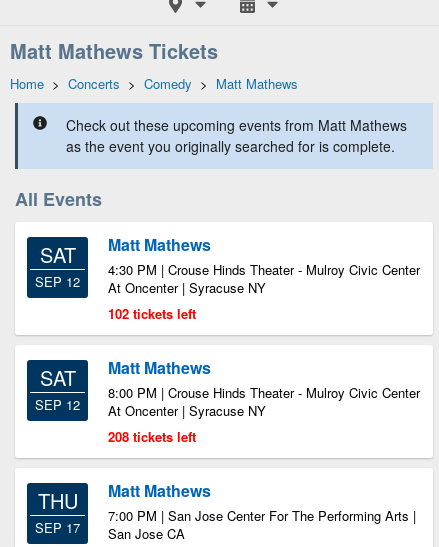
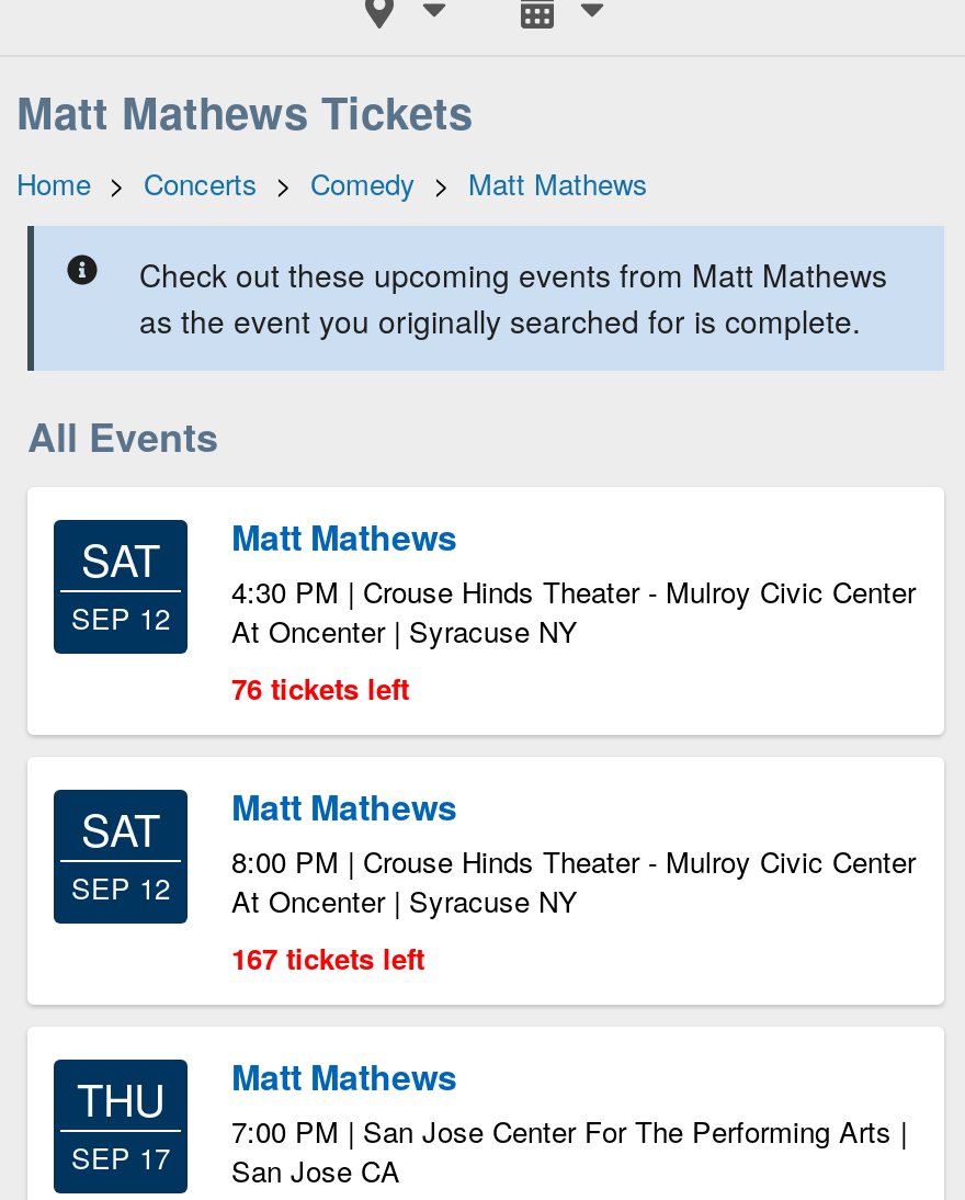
[108,304,196,323] 102 tickets left -> [231,667,409,709] 76 tickets left
[108,427,196,446] 208 tickets left -> [231,937,424,978] 167 tickets left

